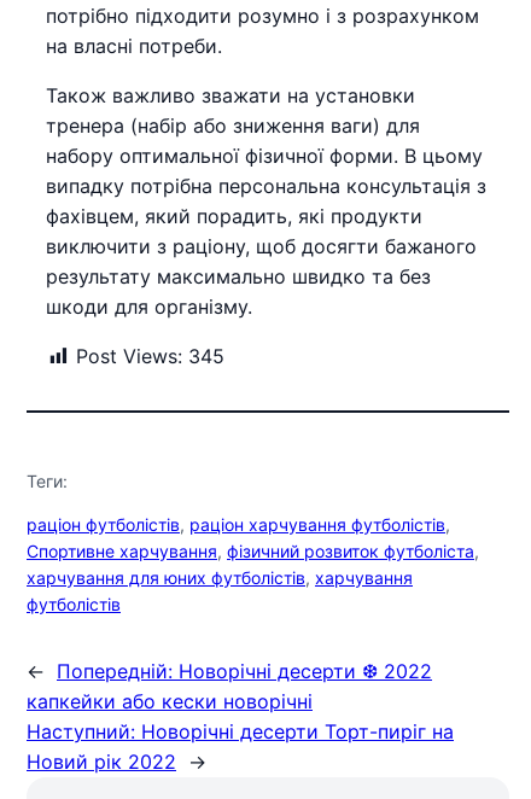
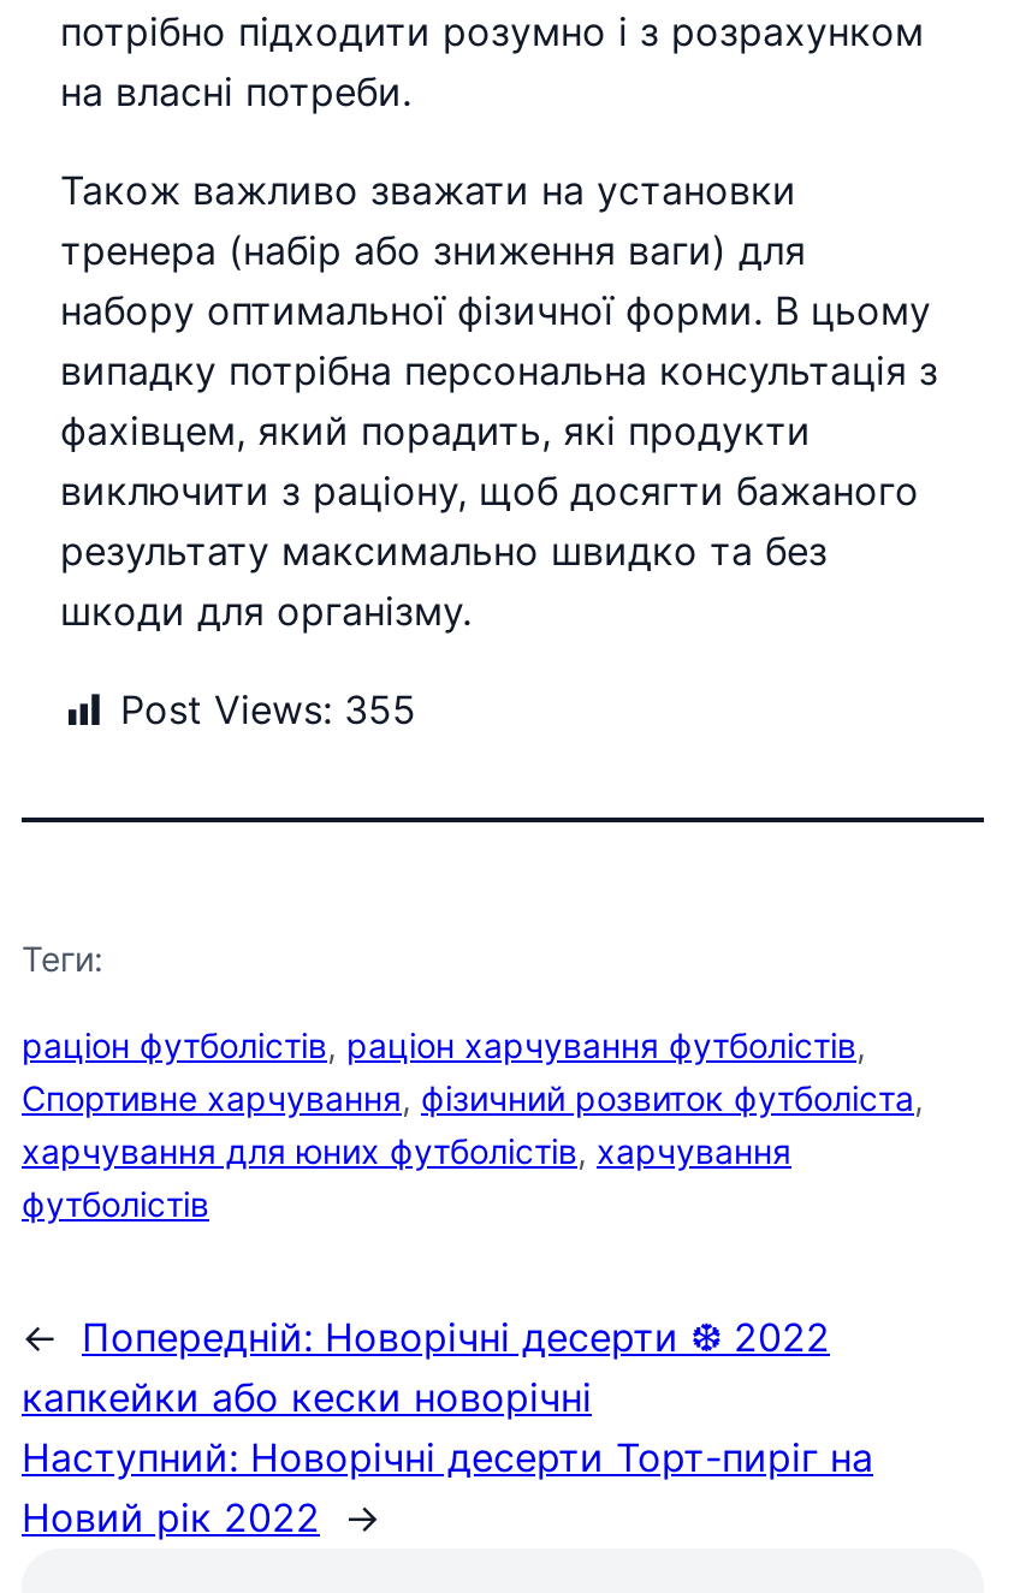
[76,344,224,368] Post Views: 345 -> [120,686,416,734] Post Views: 355

